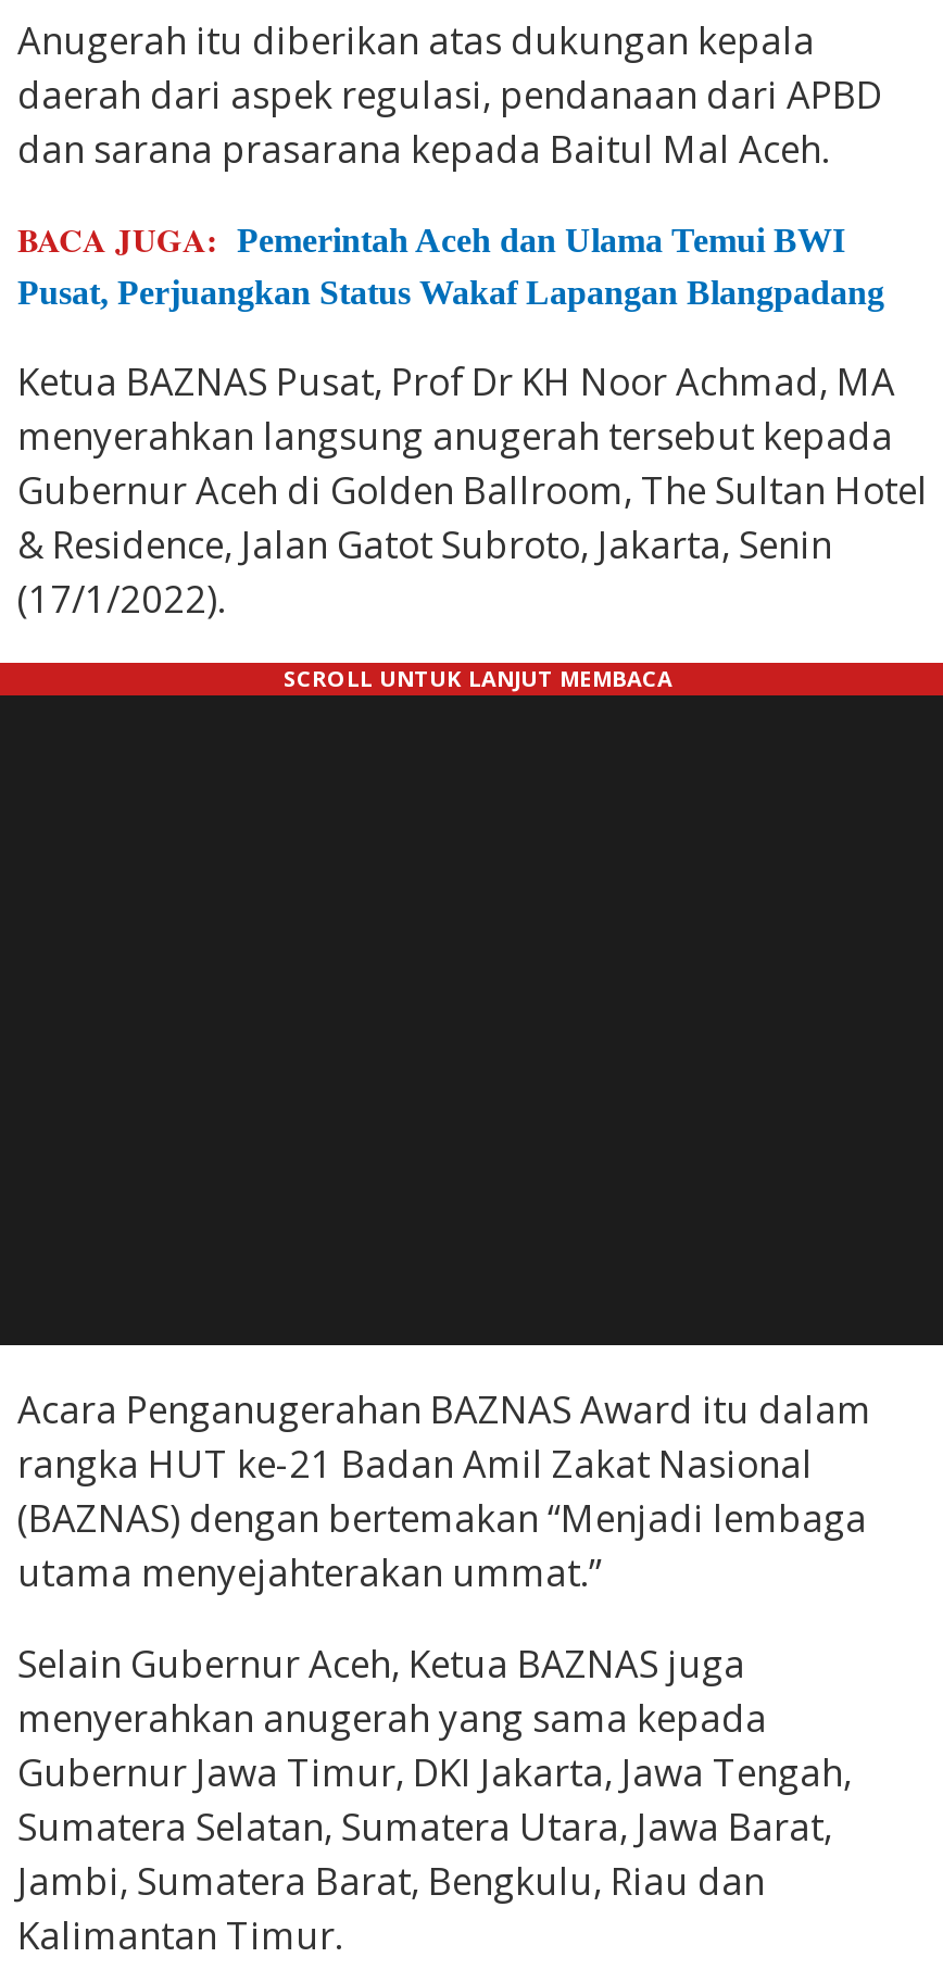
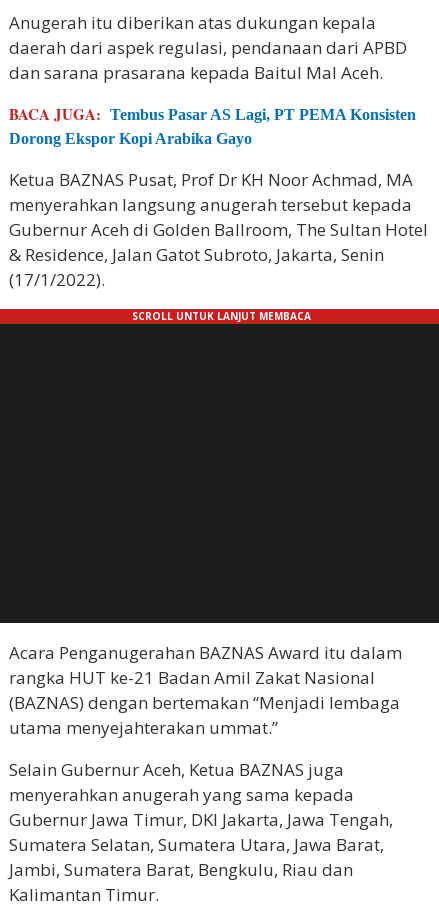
[17,215,884,311] BACA JUGA: Pemerintah Aceh dan Ulama Temui BWI | Pusat, Perjuangkan Status Wakaf Lapangan Blangpadang -> [9,103,416,147] BACA JUGA: Tembus Pasar AS Lagi, PT PEMA Konsisten | Dorong Ekspor Kopi Arabika Gayo

